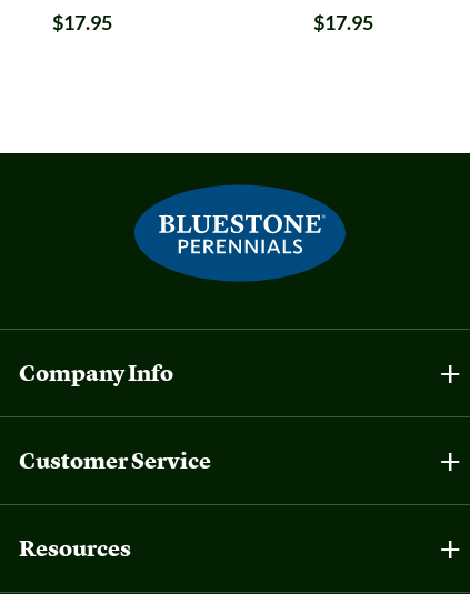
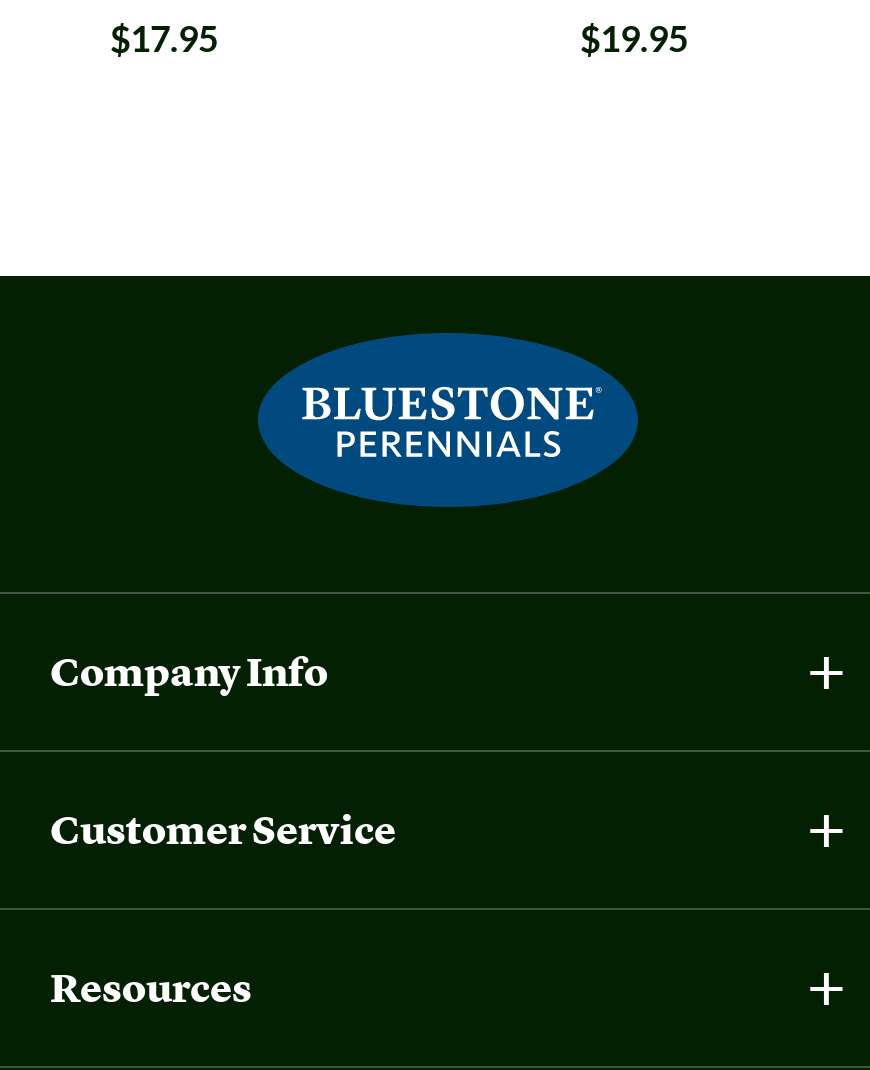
[313,10,373,34] $17.95 -> [580,16,688,60] $19.95

